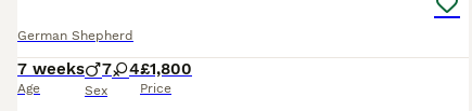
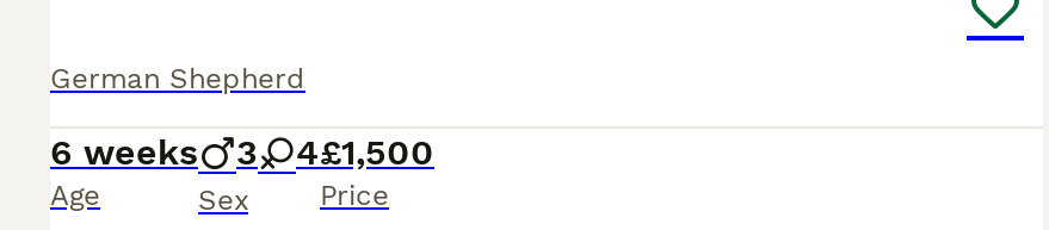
[17,59,85,79] 7 weeks -> [50,131,198,174] 6 weeks
[102,59,112,79] 7 -> [236,131,258,174] 3
[140,59,192,79] £1,800 -> [320,131,434,174] £1,500

